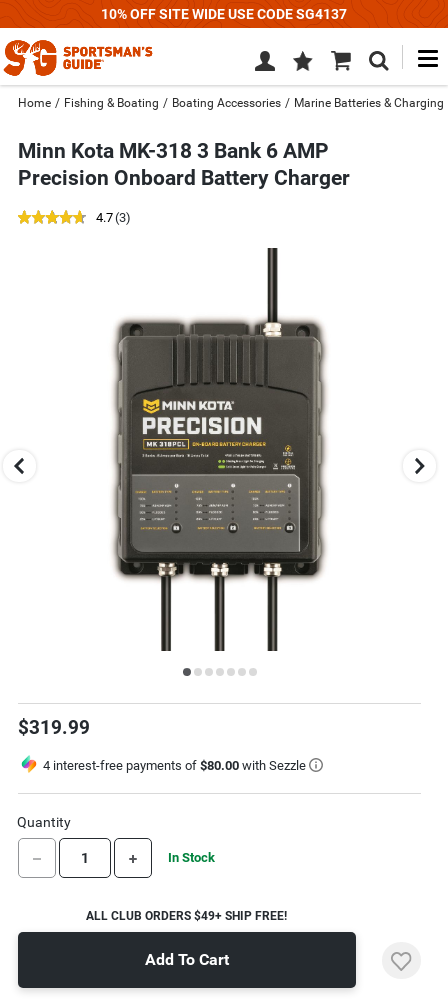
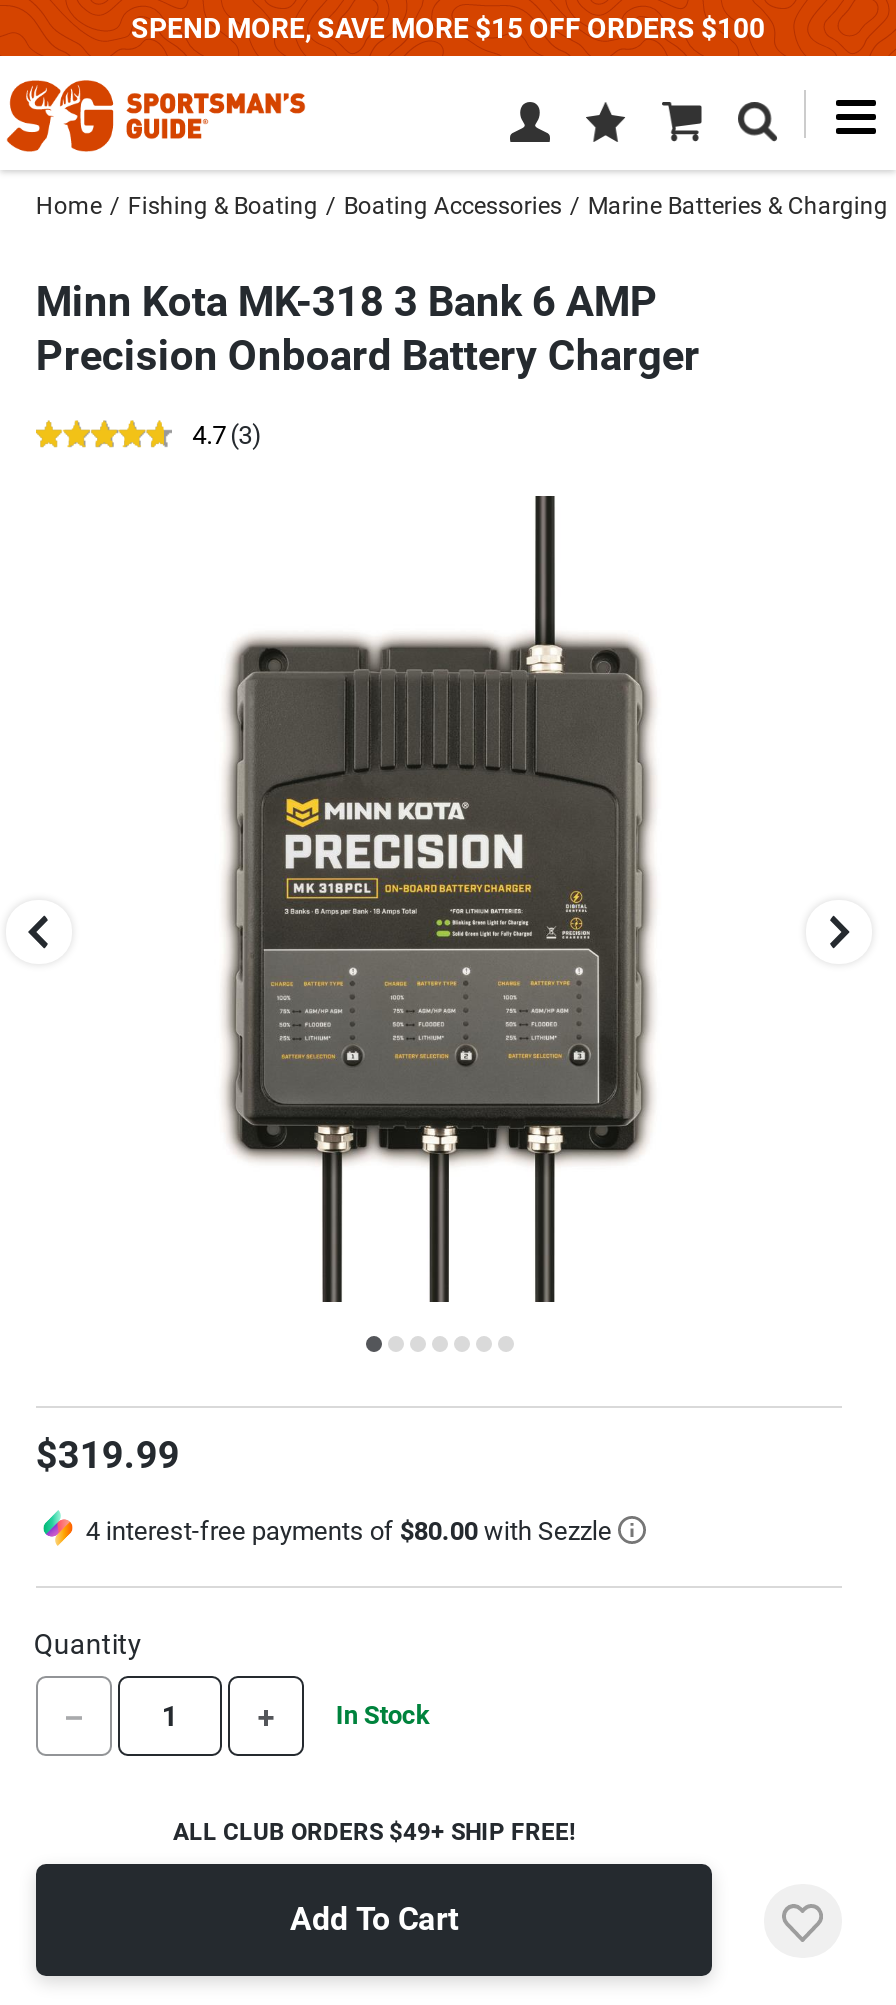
[101,6,347,22] 10% OFF SITE WIDE USE CODE SG4137 -> [131,12,765,44] SPEND MORE, SAVE MORE $15 OFF ORDERS $100

